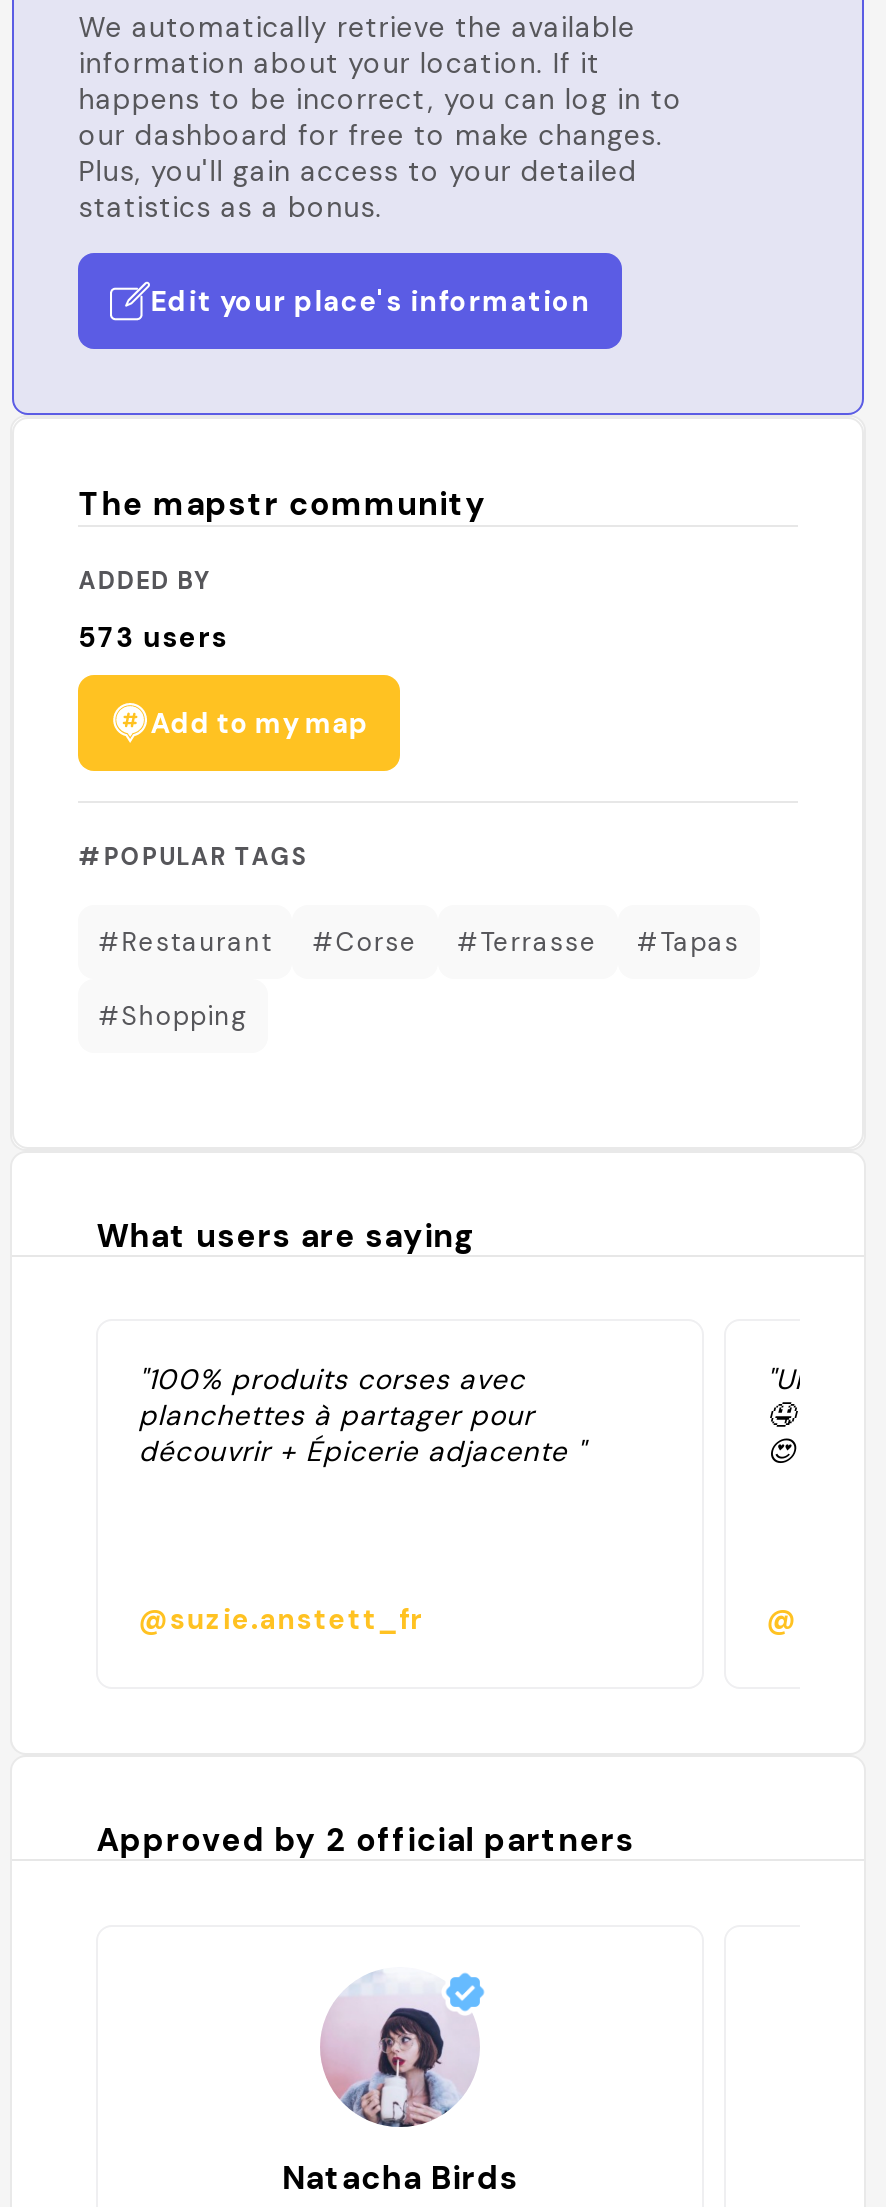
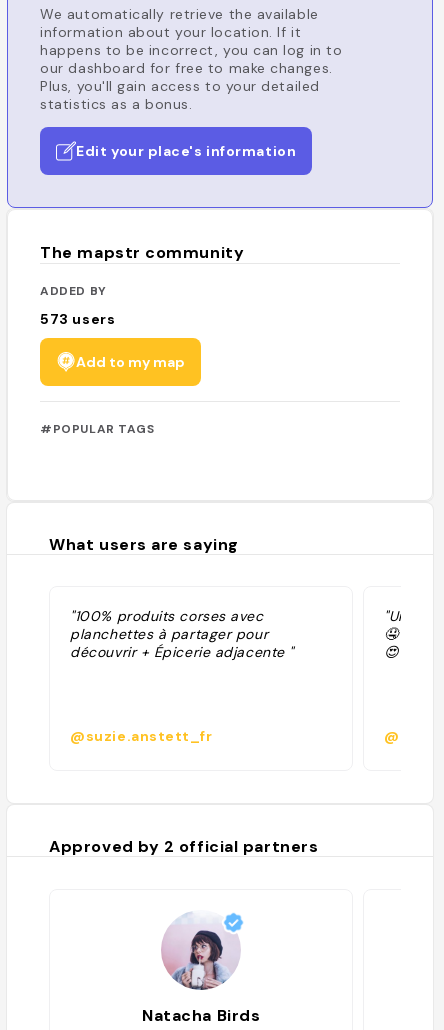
[98,924,740,1032] #Restaurant | #Corse | #Terrasse | #Tapas | #Shopping -> none

